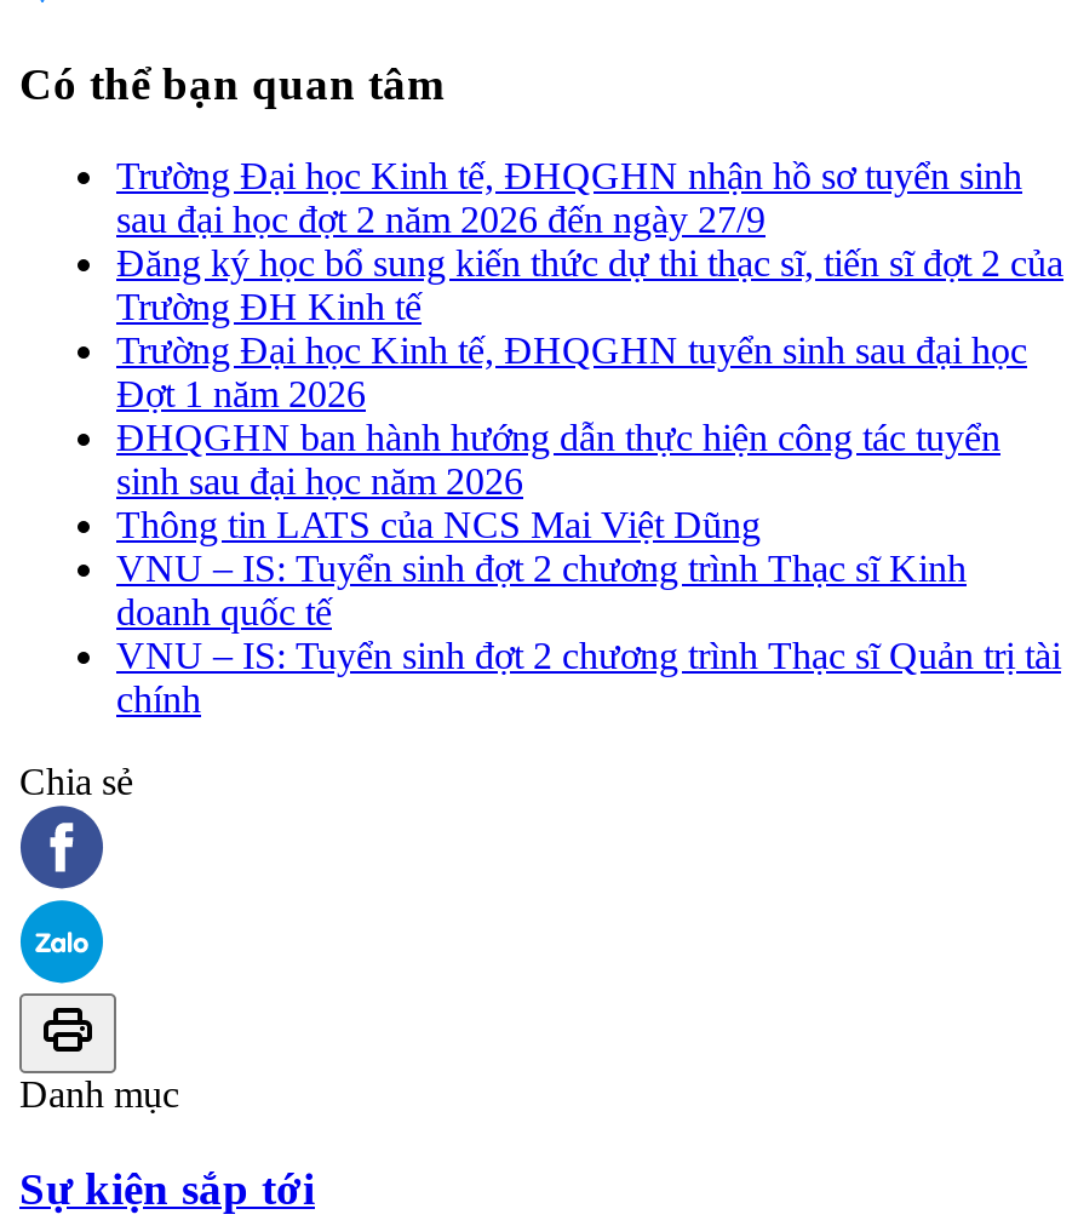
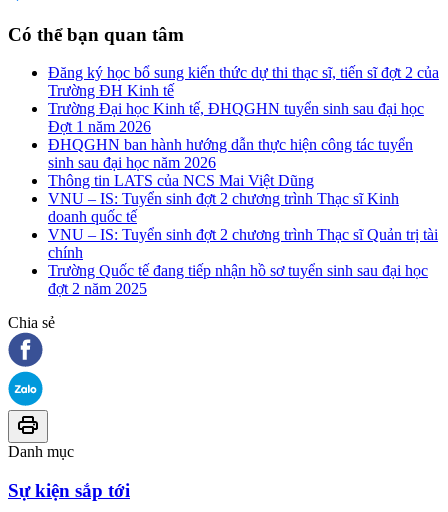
[116,156,1022,240] Trường Đại học Kinh tế, ĐHQGHN nhận hồ sơ tuyển sinh | sau đại học đợt 2 năm 2026 đến ngày 27/9 -> none
moved [116,243,1063,720] -> [48,64,439,261]: Đăng ký học bổ sung kiến thức dự thi thạc sĩ, tiến sĩ đợt 2 của | Trường ĐH Kinh tế | Trường Đại học Kinh tế, ĐHQGHN tuyển sinh sau đại học | ... | VNU – IS: Tuyển sinh đợt 2 chương trình Thạc sĩ Quản trị tài | chính
none -> [48,262,428,297] Trường Quốc tế đang tiếp nhận hồ sơ tuyển sinh sau đại học | đợt 2 năm 2025

